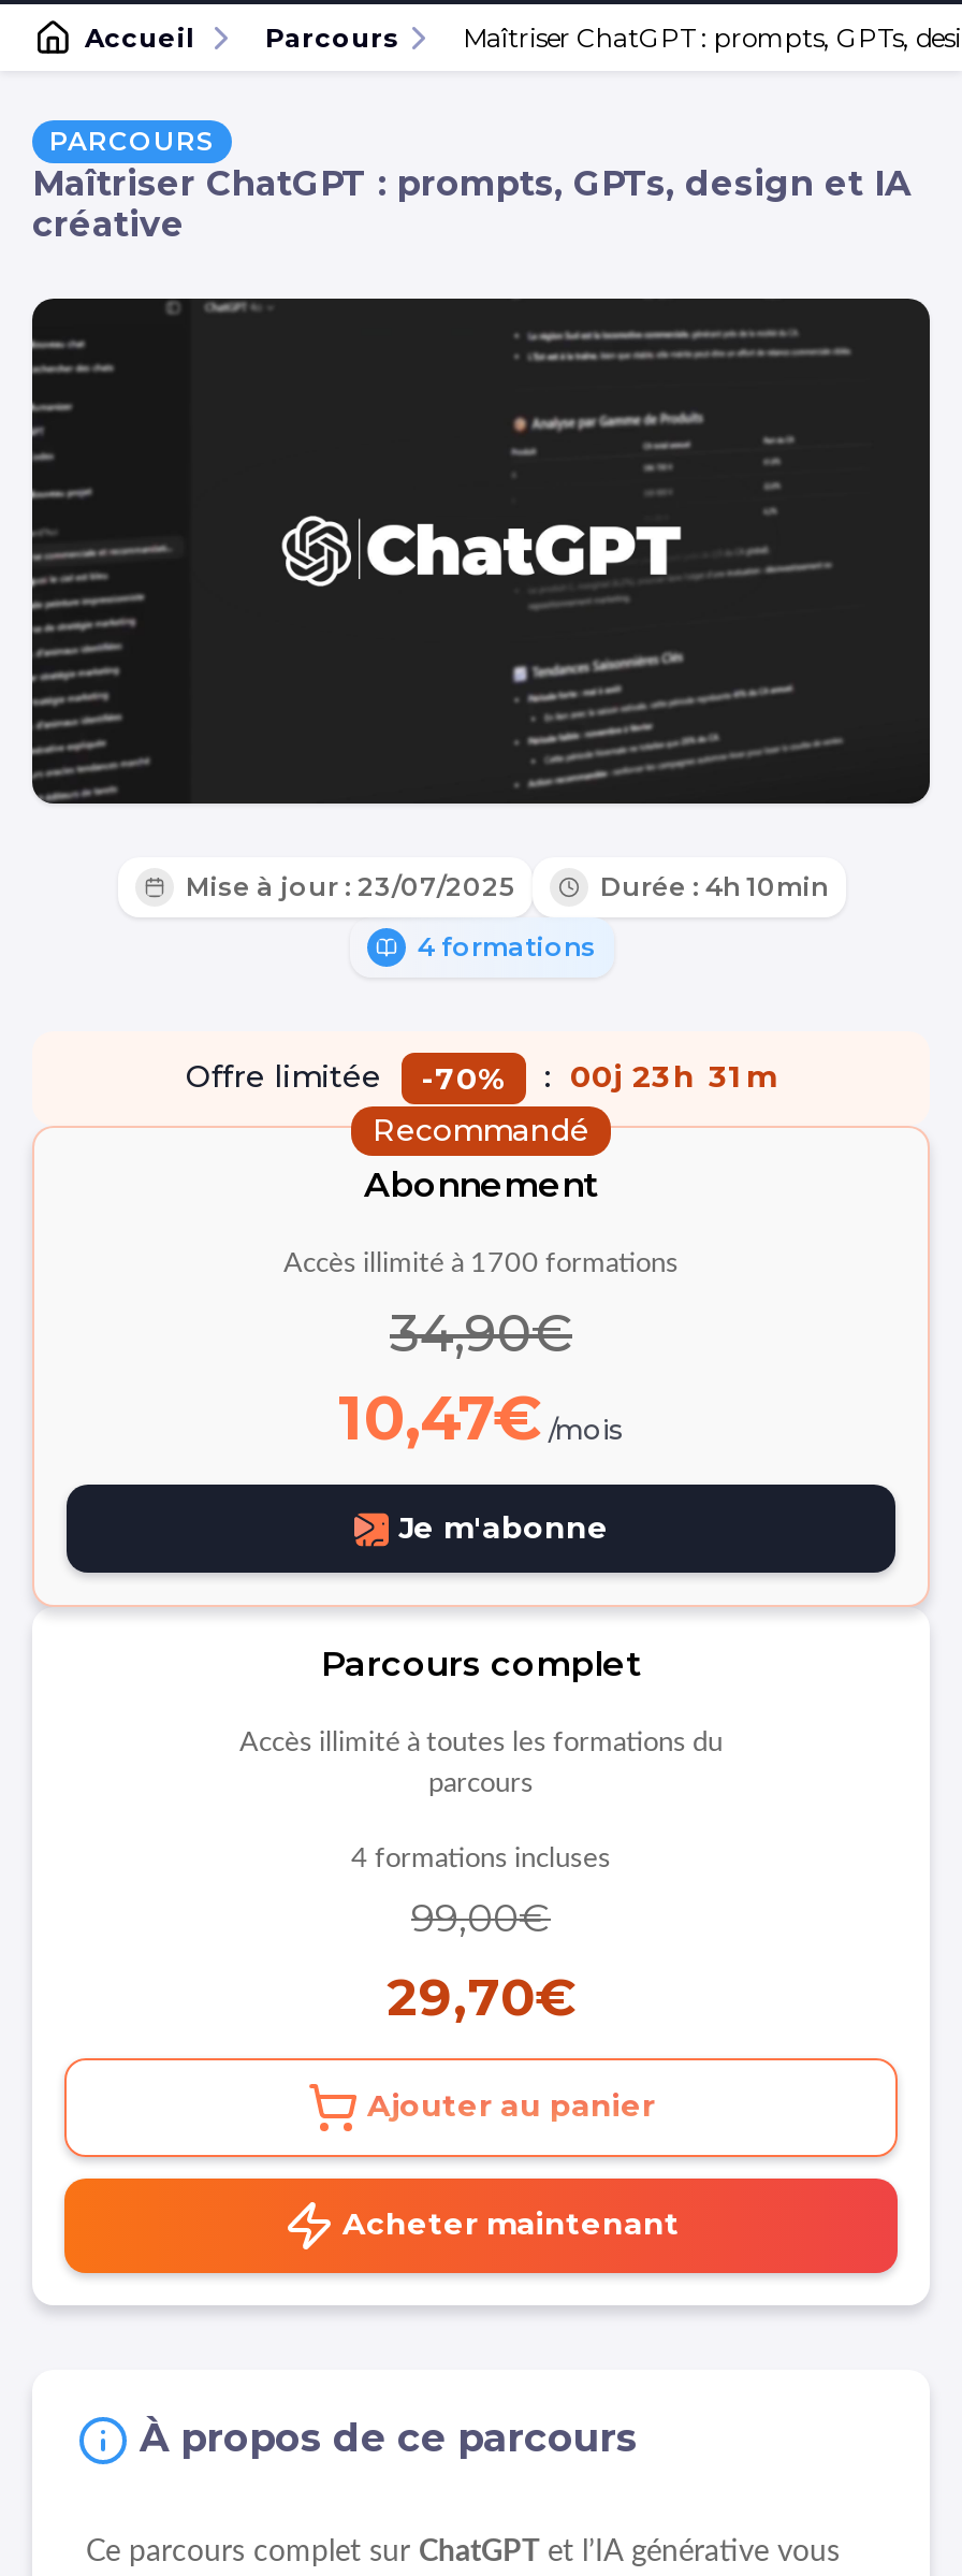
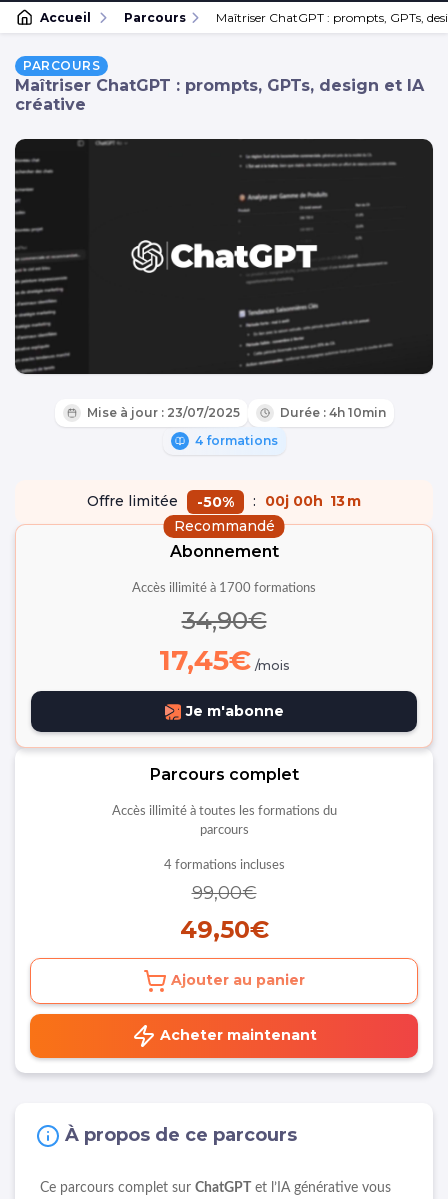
[422,1059,504,1098] -70% -> [197,493,234,511] -50%
[536,1057,776,1095] : 00 j 23 h 31 m -> [249,492,361,510] : 00 j 00 h 13 m
[338,1382,624,1455] 10,47€ /mois -> [158,643,289,677] 17,45€ /mois
[387,1966,575,2028] 29,70€ -> [179,915,268,944] 49,50€

